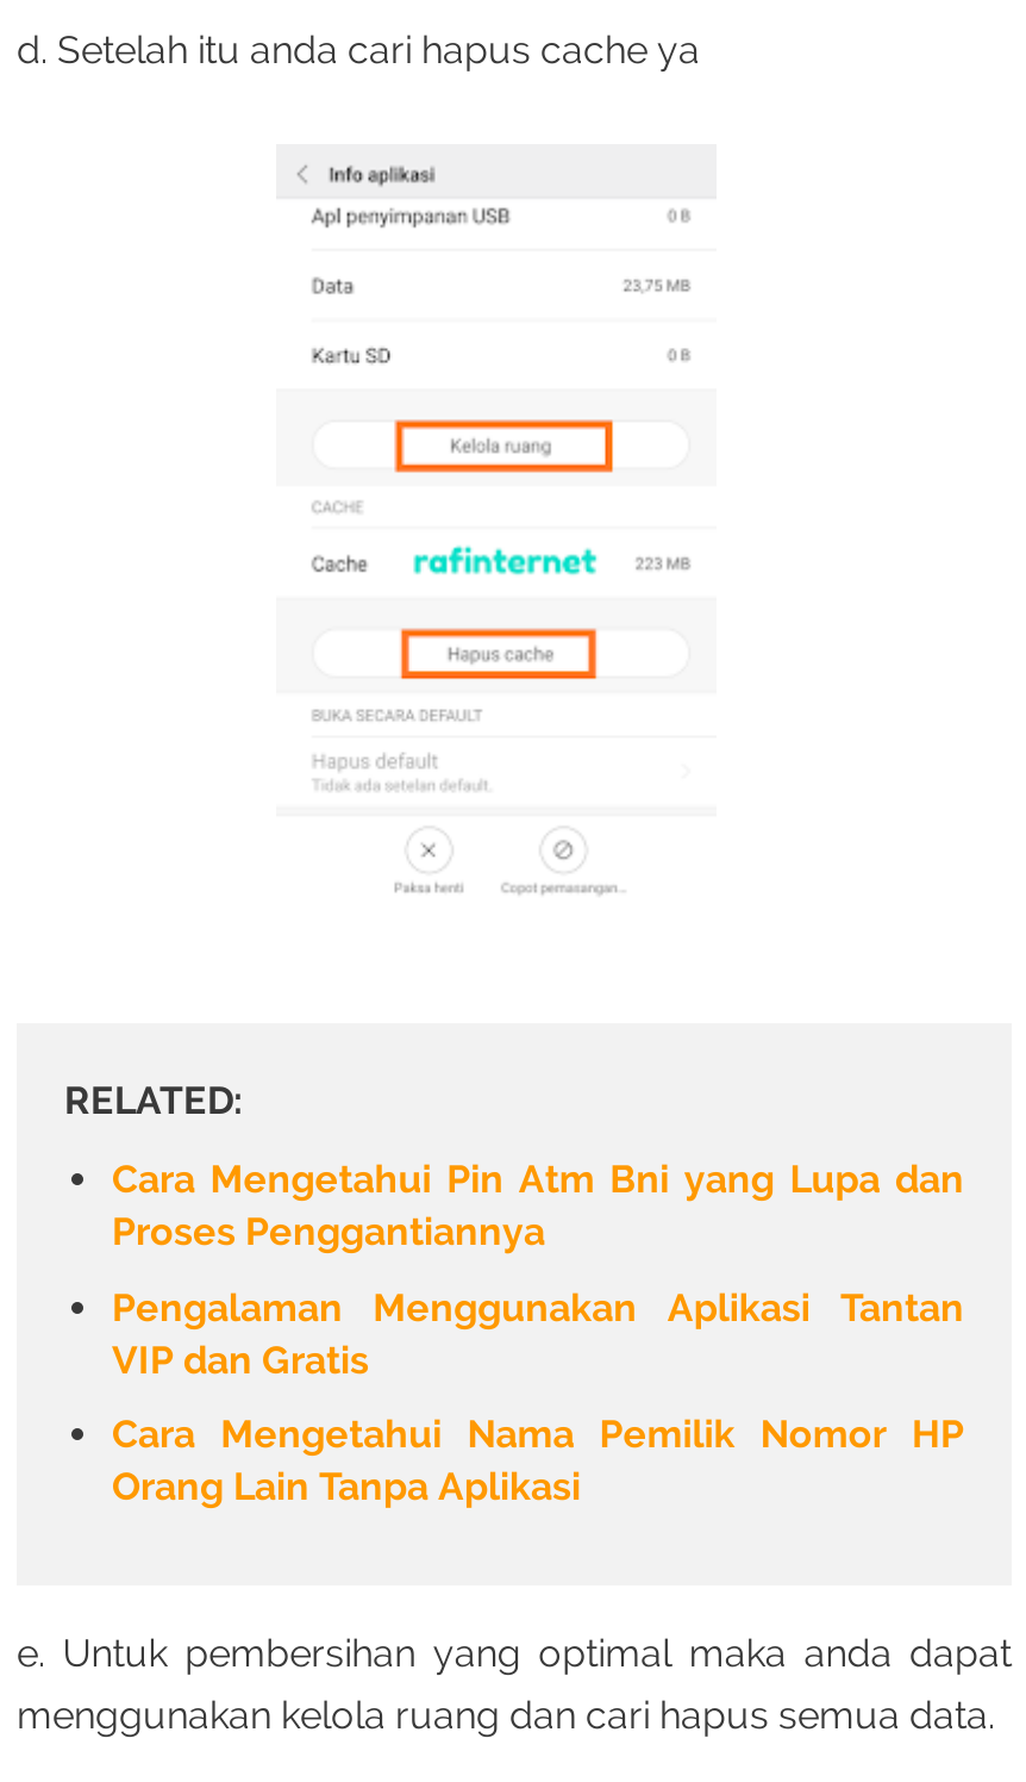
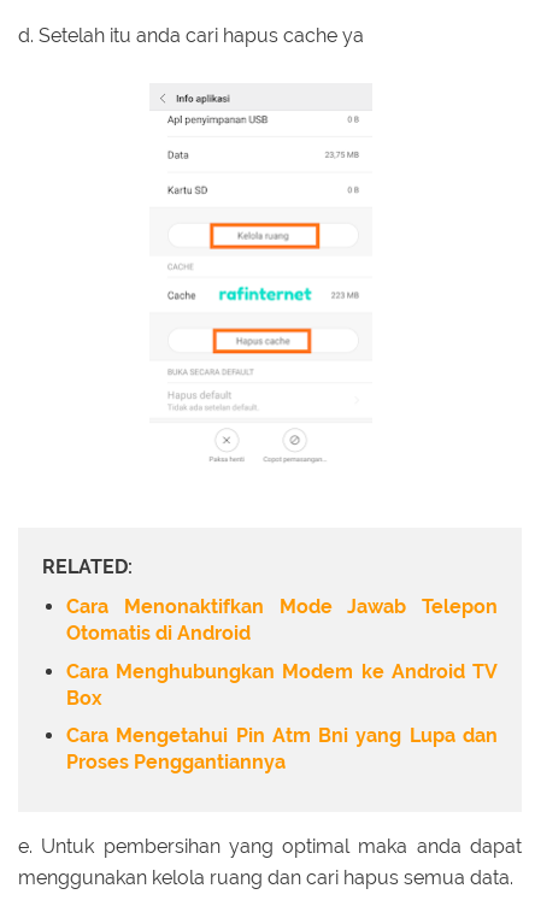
none -> [66,595,498,709] Cara Menonaktifkan Mode Jawab Telepon | Otomatis di Android | Cara Menghubungkan Modem ke Android TV | Box
moved [112,1157,964,1255] -> [66,725,498,774]: Cara Mengetahui Pin Atm Bni yang Lupa dan | Proses Penggantiannya
[112,1285,964,1510] Pengalaman Menggunakan Aplikasi Tantan | VIP dan Gratis | Cara Mengetahui Nama Pemilik Nomor HP | Orang Lain Tanpa Aplikasi -> none

